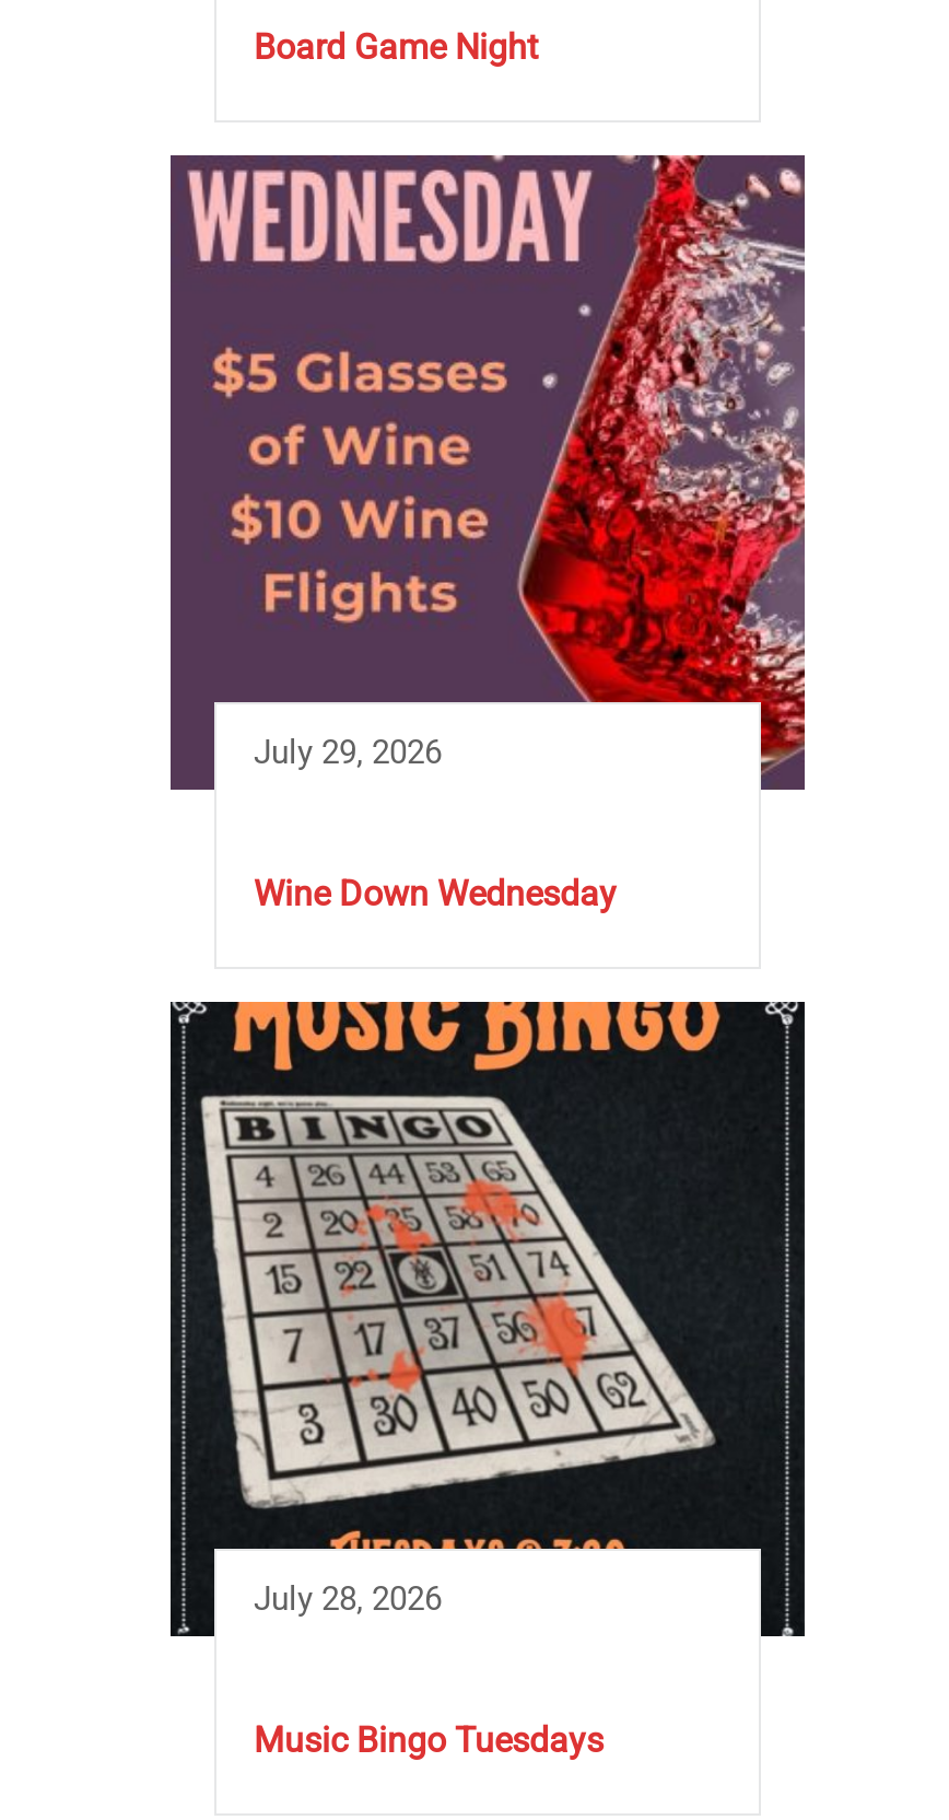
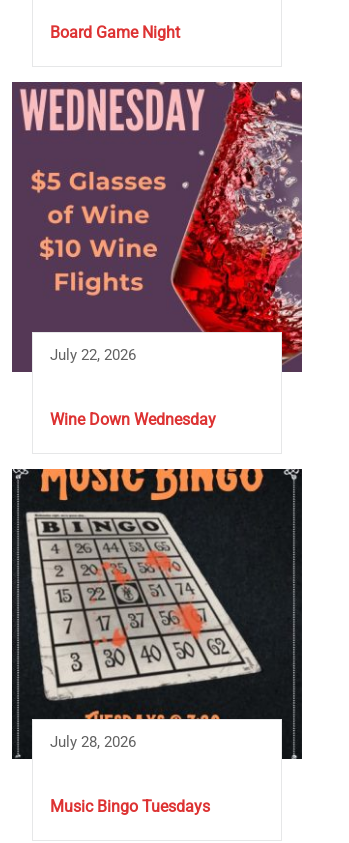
[254,733,442,773] July 29, 2026 -> [50,346,136,364] July 22, 2026

